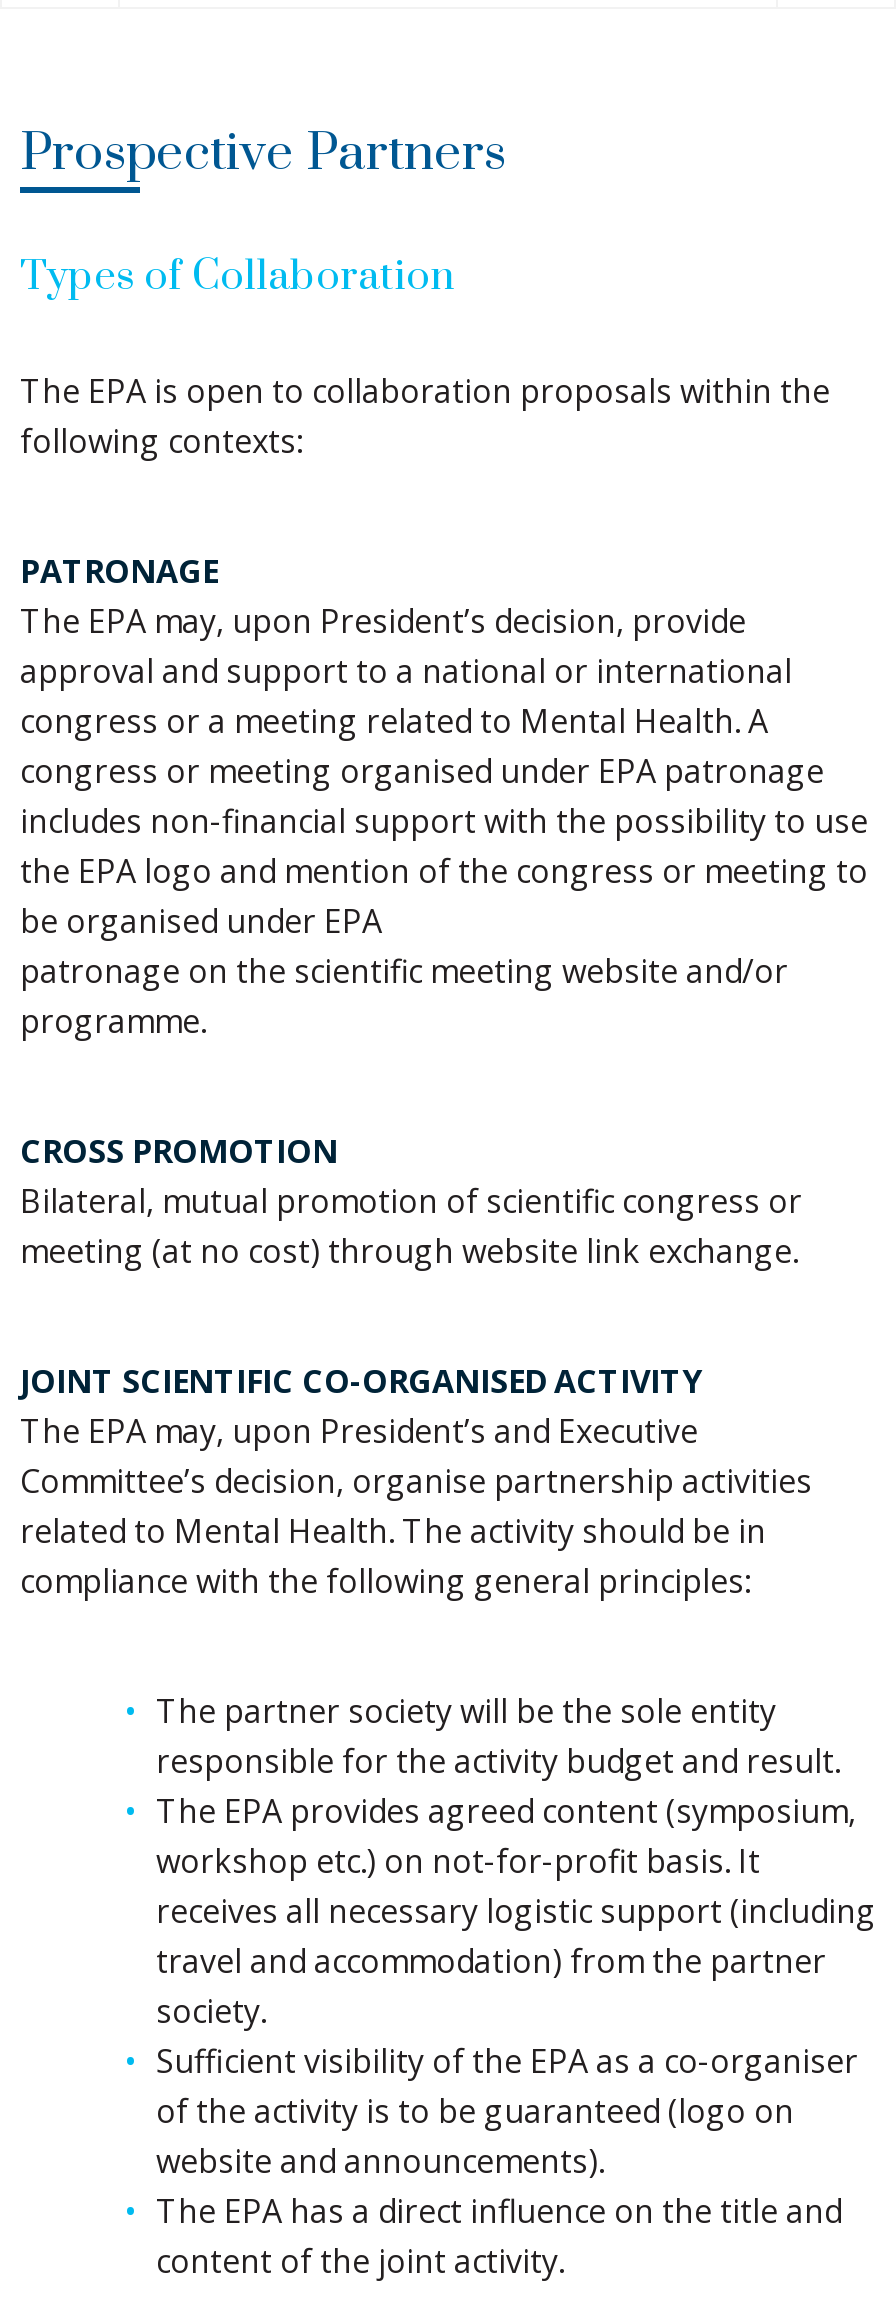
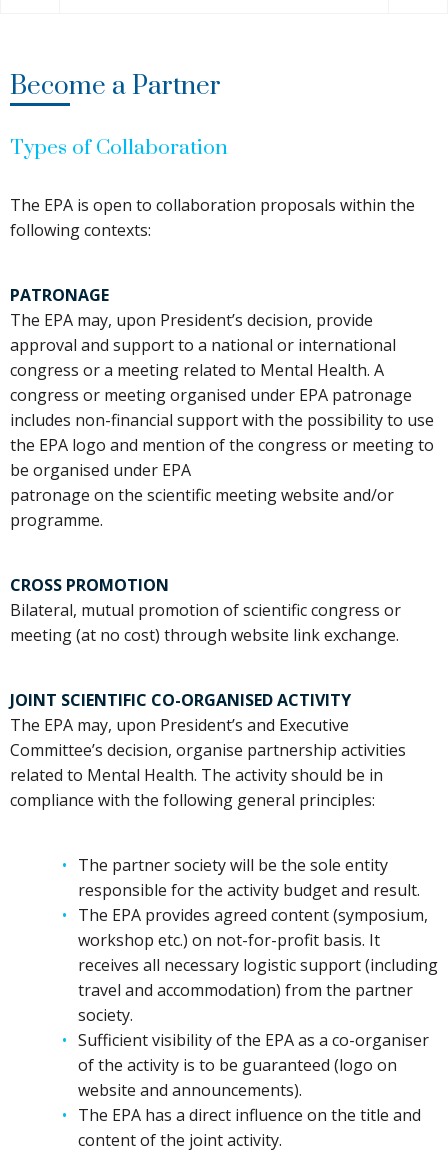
[20,122,506,188] Prospective Partners -> [10,70,221,103] Become a Partner

